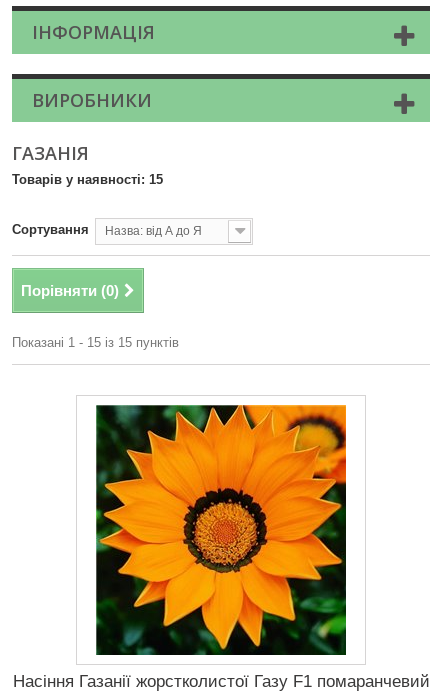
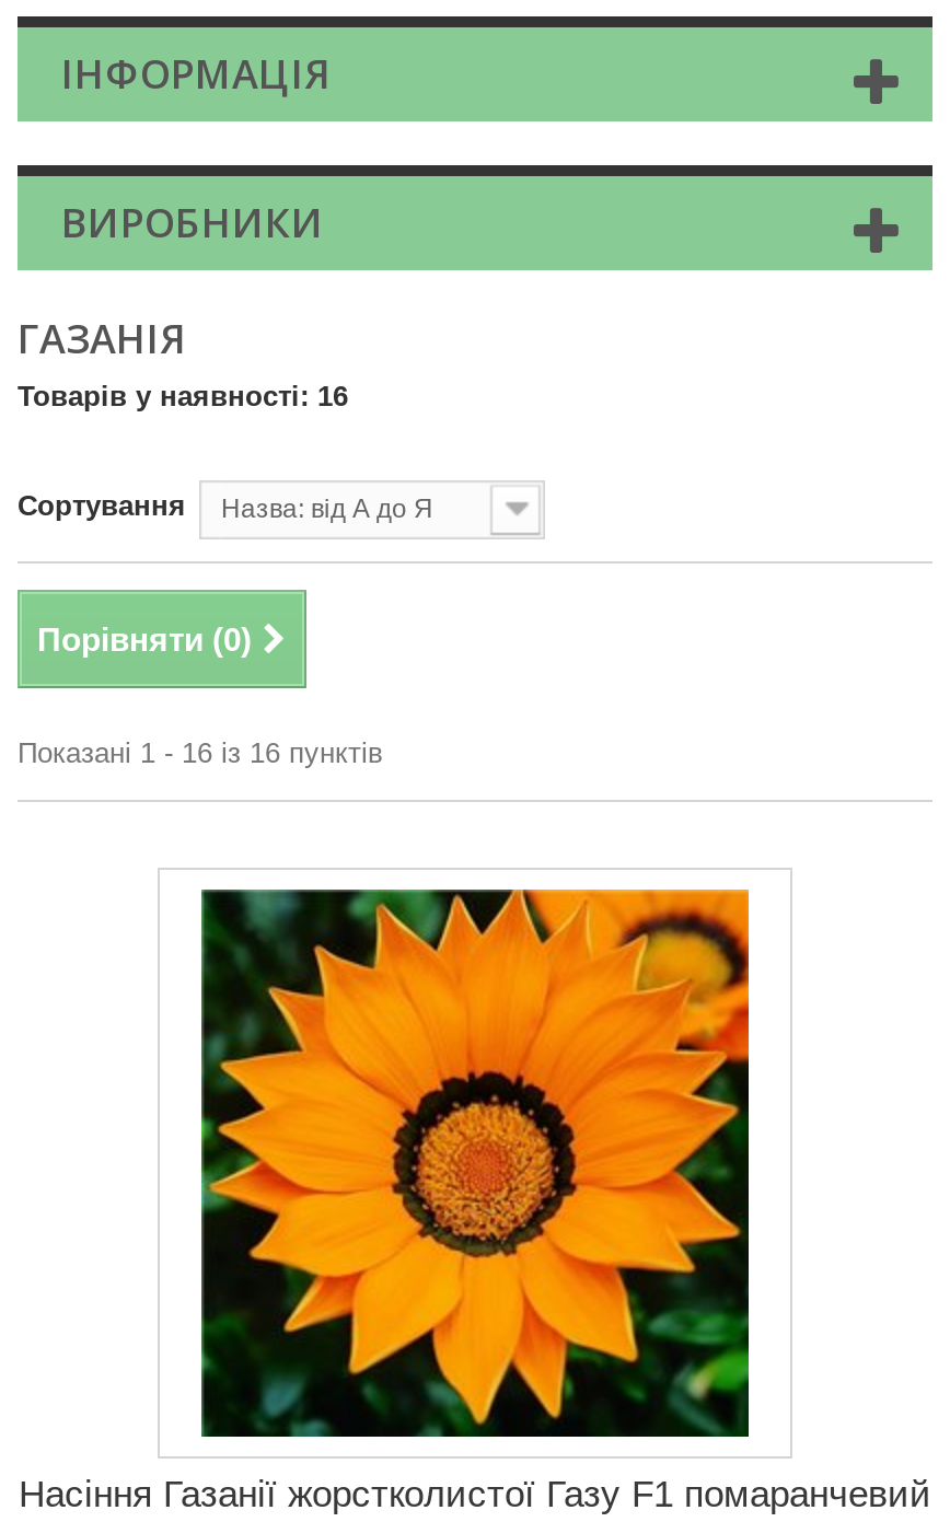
[12,172,163,187] Товарів у наявності: 15 -> [18,380,348,413] Товарів у наявності: 16
[12,335,179,350] Показані 1 - 15 із 15 пунктів -> [18,737,383,769] Показані 1 - 16 із 16 пунктів

